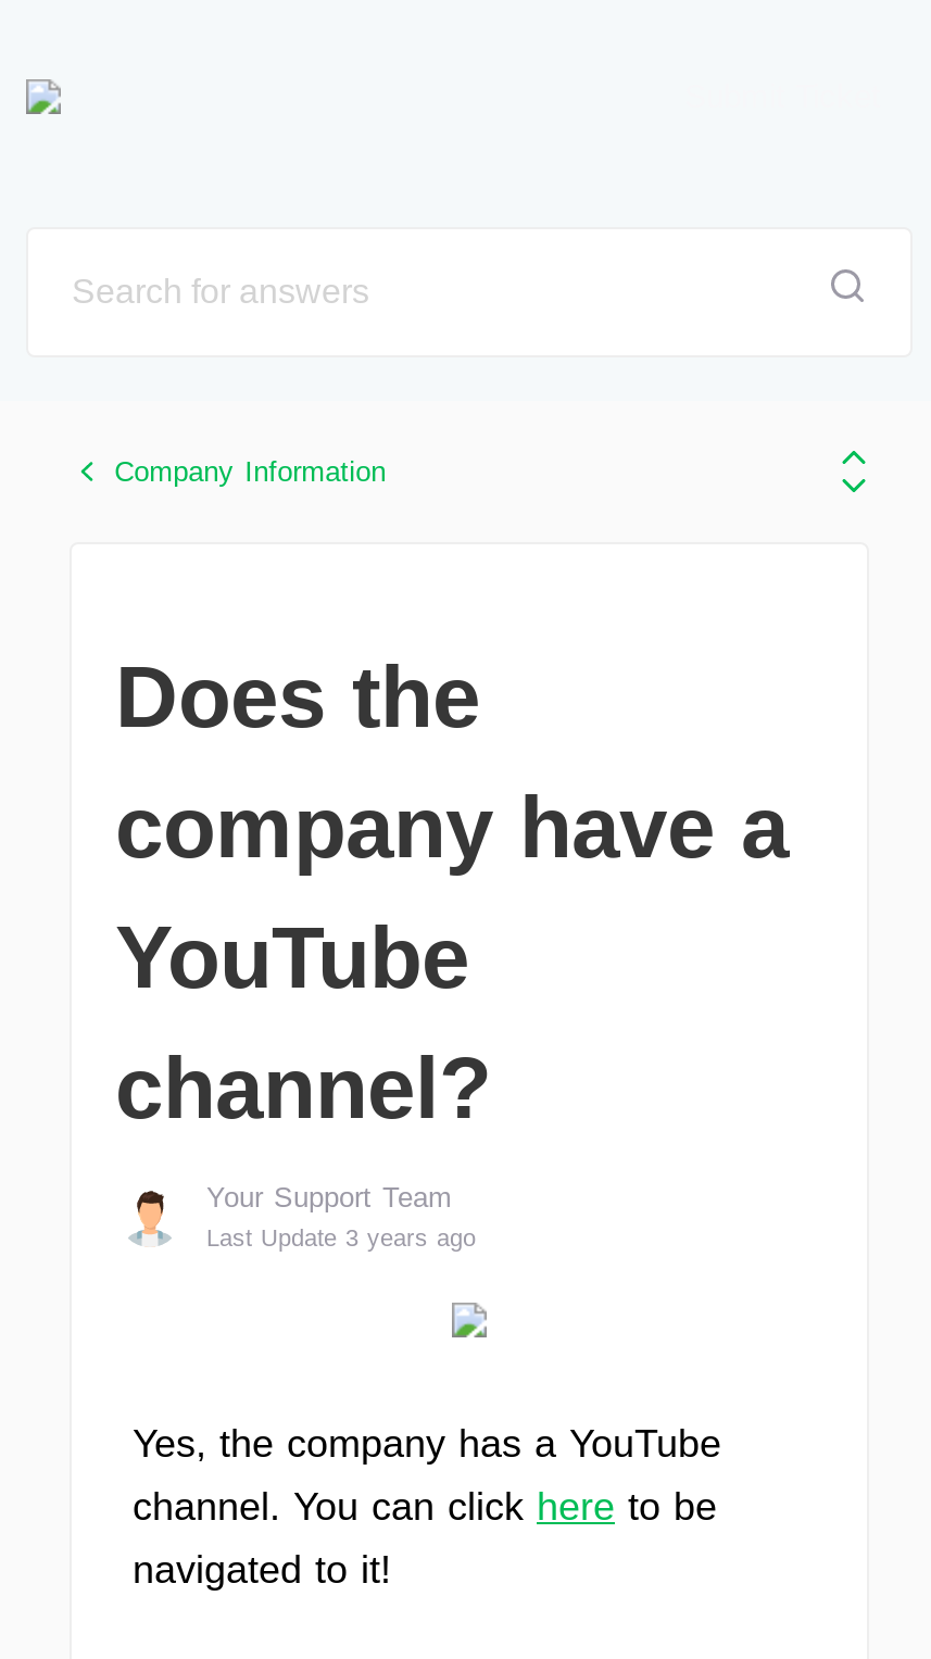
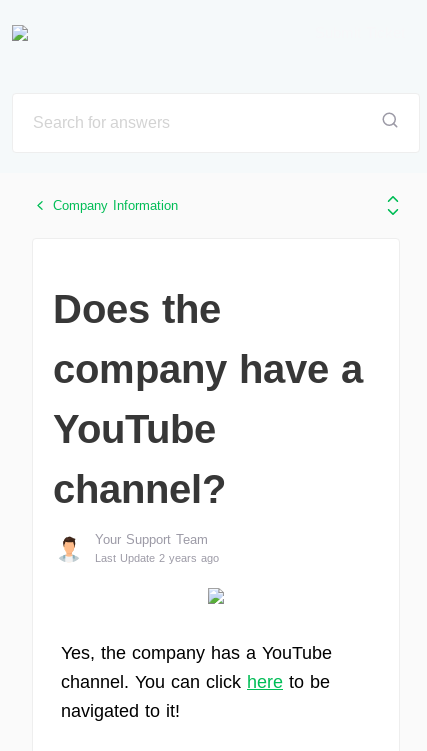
[206,1224,476,1250] Last Update 3 years ago -> [95,552,219,564] Last Update 2 years ago

